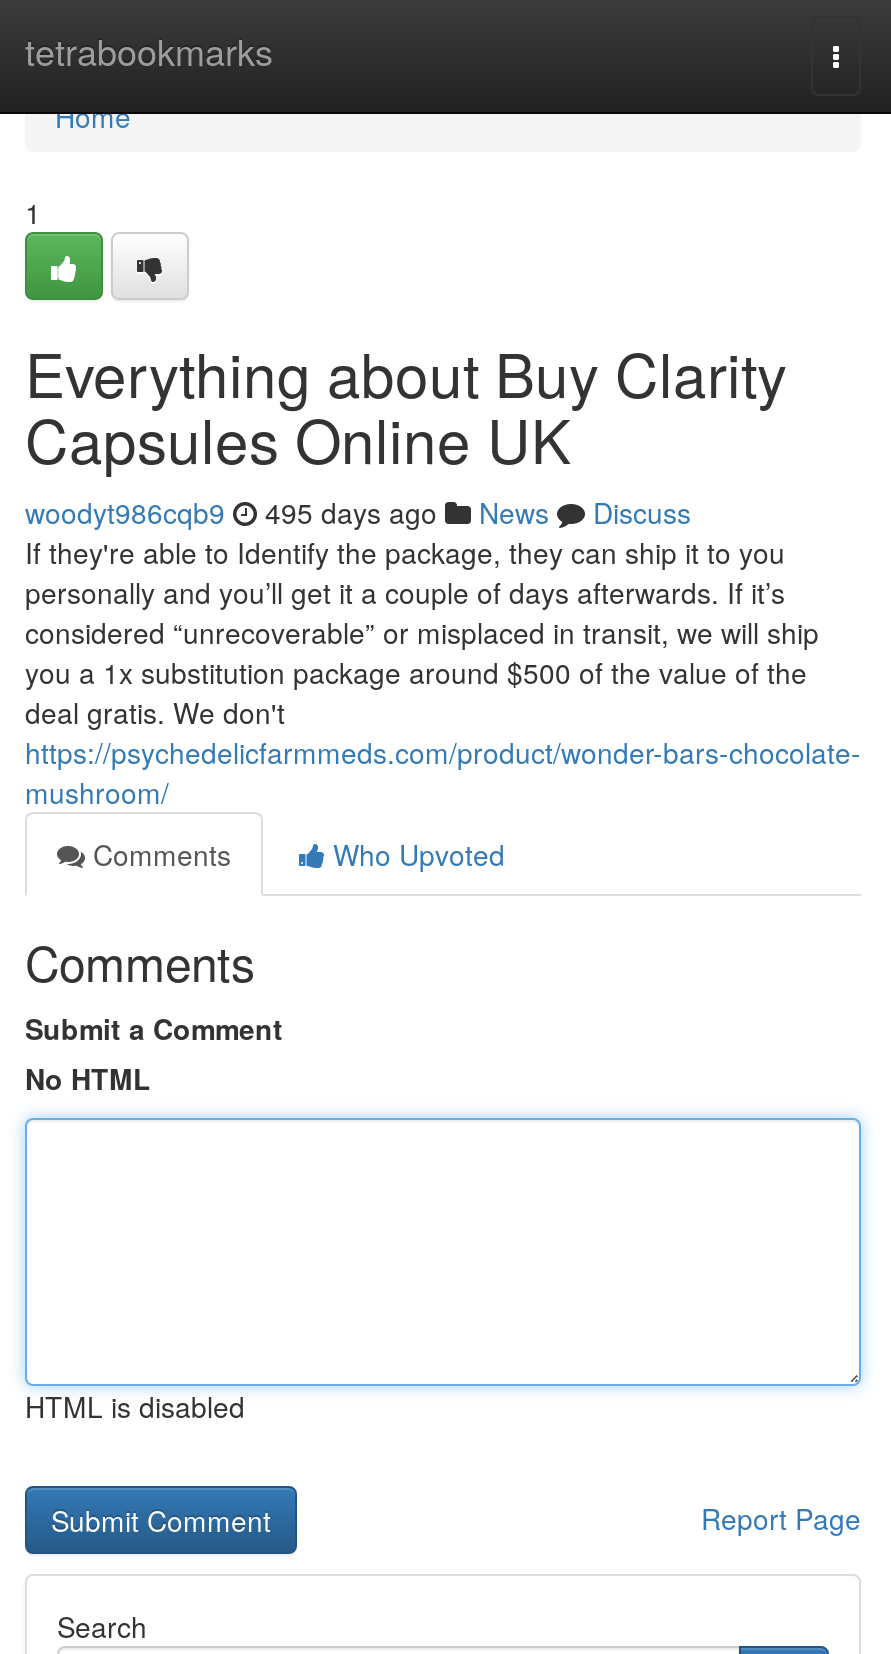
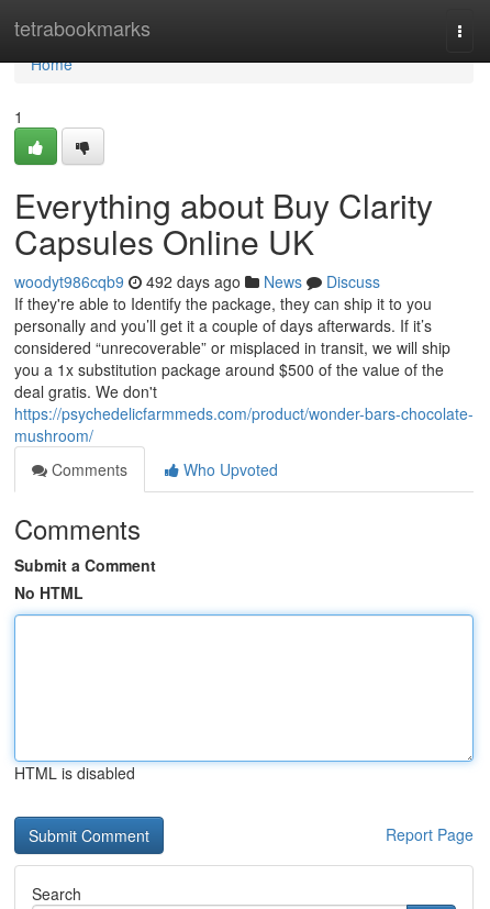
[25,492,691,532] woodyt986cqb9 495 days ago News Discuss -> [14,270,380,292] woodyt986cqb9 492 days ago News Discuss

